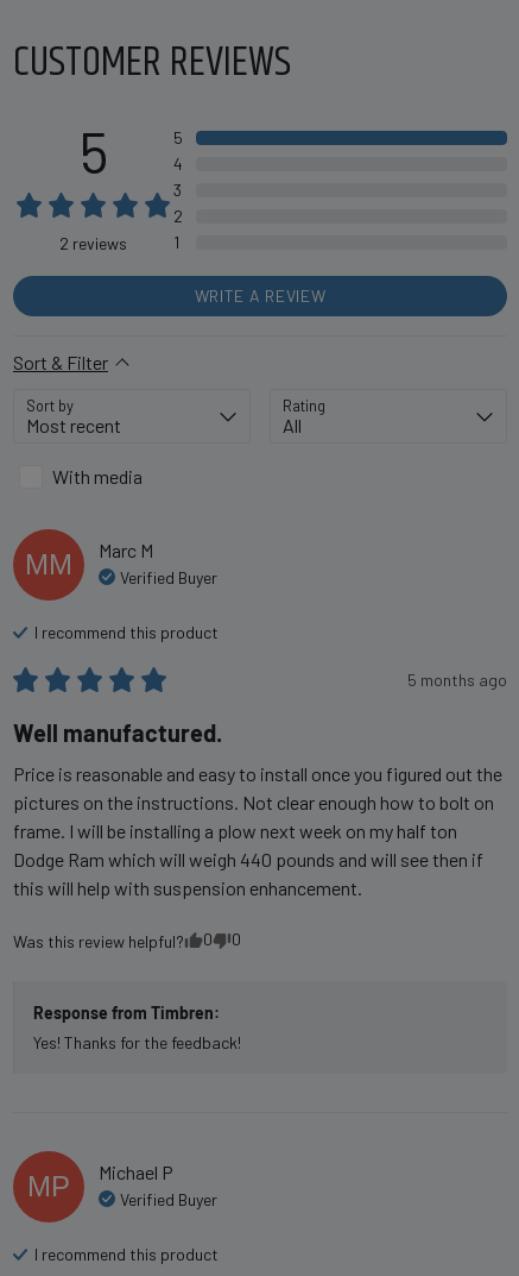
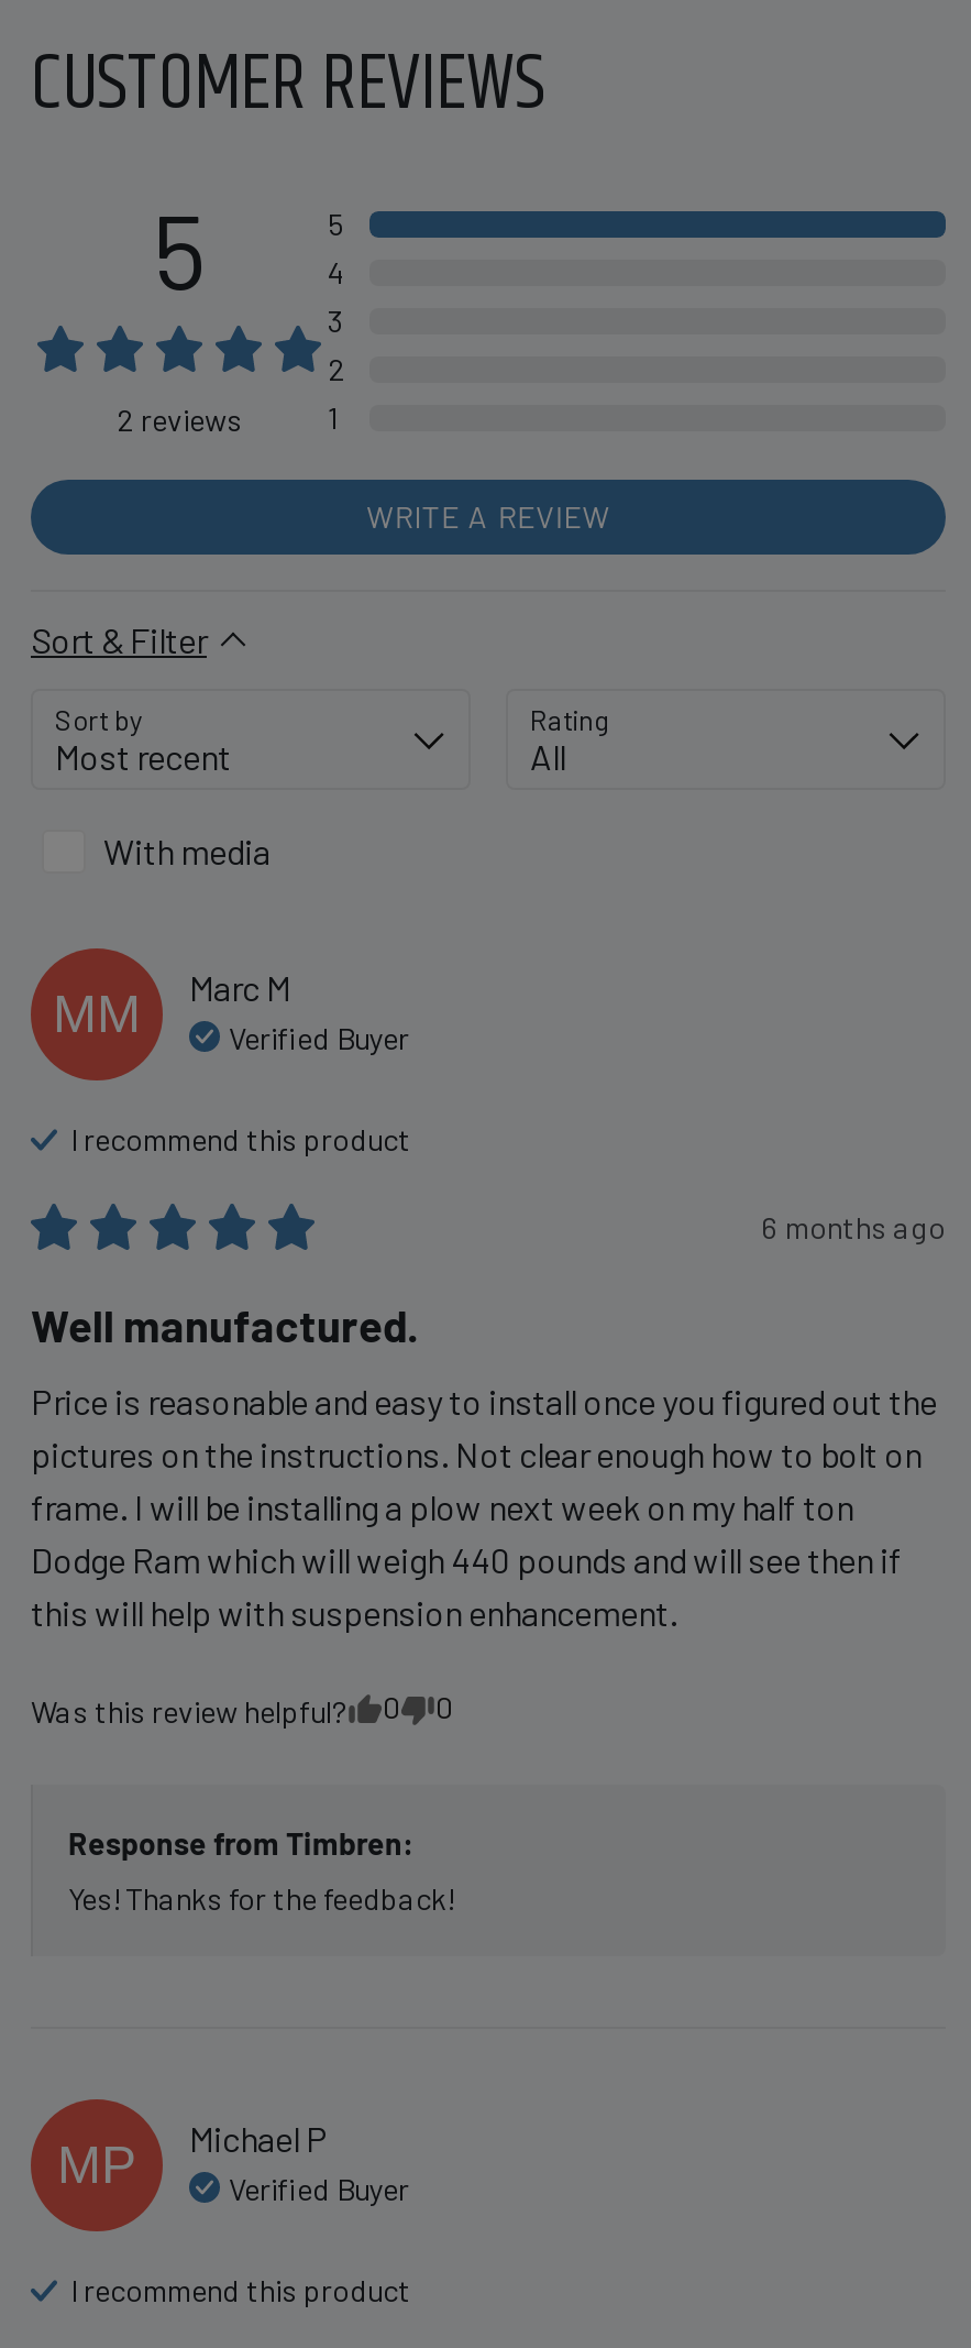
[407,670,507,690] 5 months ago -> [761,1208,946,1246] 6 months ago

